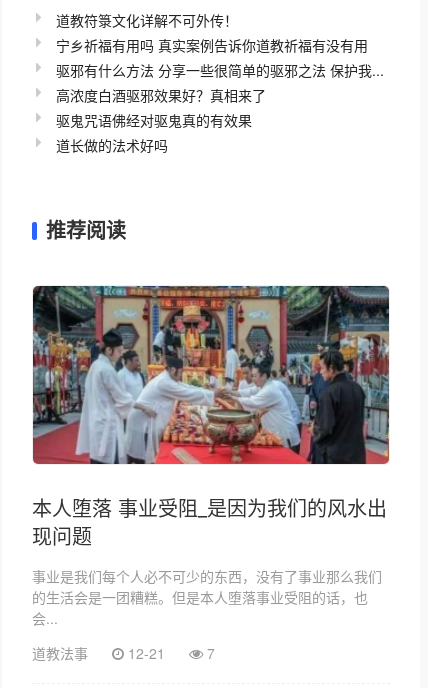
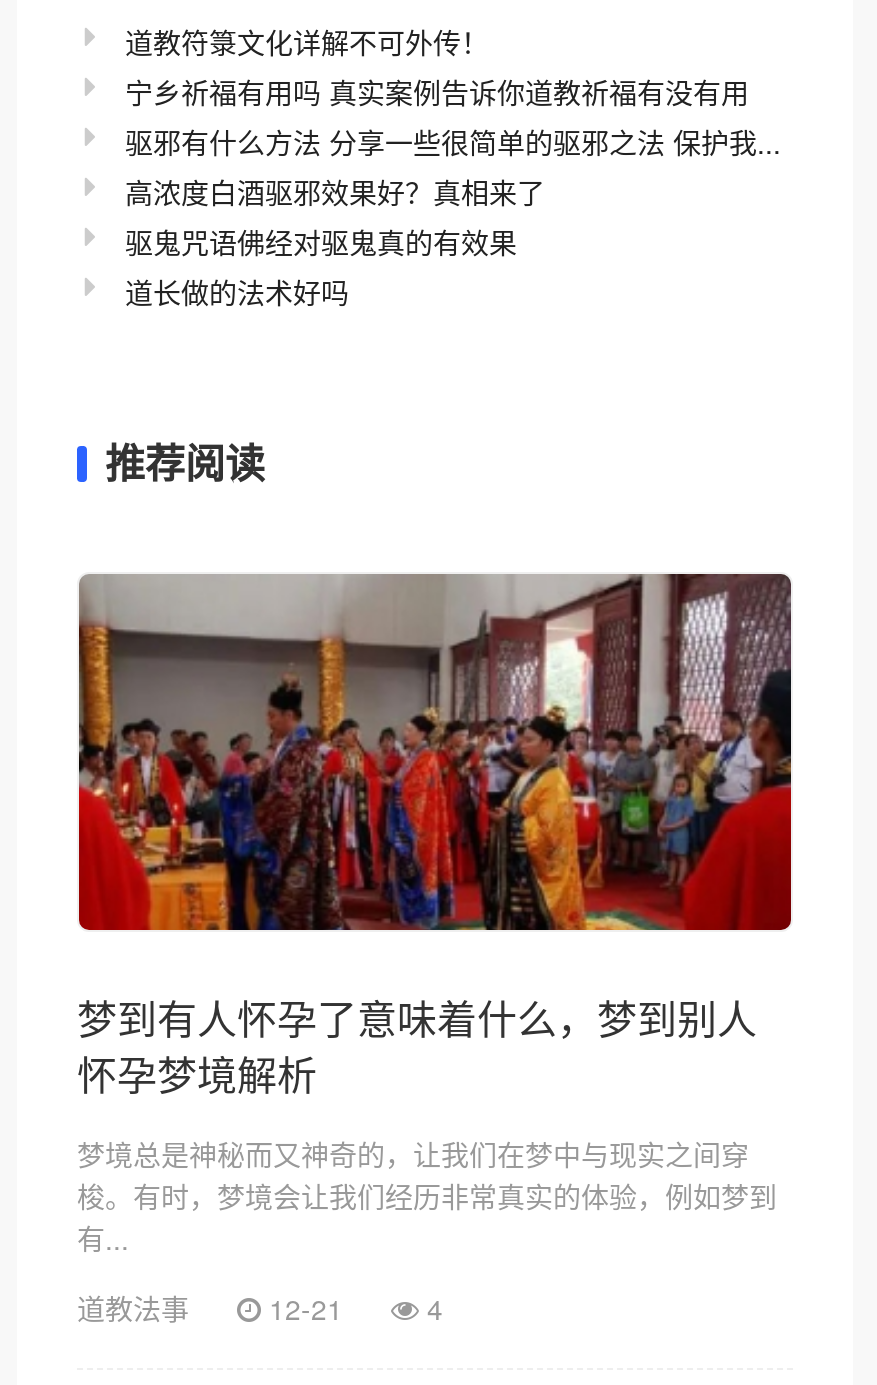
[32,286,390,549] [image] | 本人堕落 事业受阻_是因为我们的风水出 | 现问题 -> [77,574,793,1100] [image] | 梦到有人怀孕了意味着什么，梦到别人 | 怀孕梦境解析
[32,566,382,628] 事业是我们每个人必不可少的东西，没有了事业那么我们 | 的生活会是一团糟糕。但是本人堕落事业受阻的话，也 | 会... -> [77,1134,777,1258] 梦境总是神秘而又神奇的，让我们在梦中与现实之间穿 | 梭。有时，梦境会让我们经历非常真实的体验，例如梦到 | 有...
[32,643,215,663] 道教法事 12-21 7 -> [77,1288,443,1328] 道教法事 12-21 4

